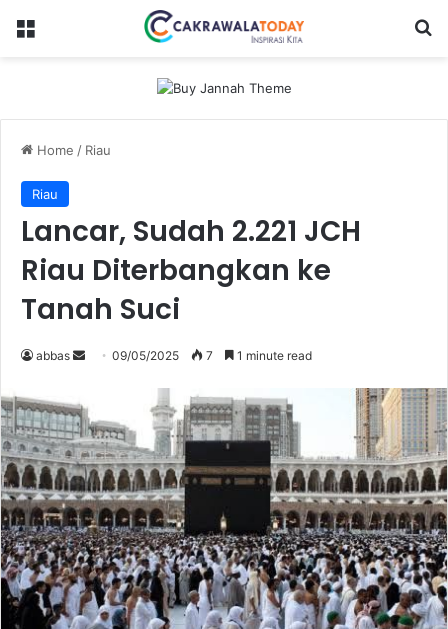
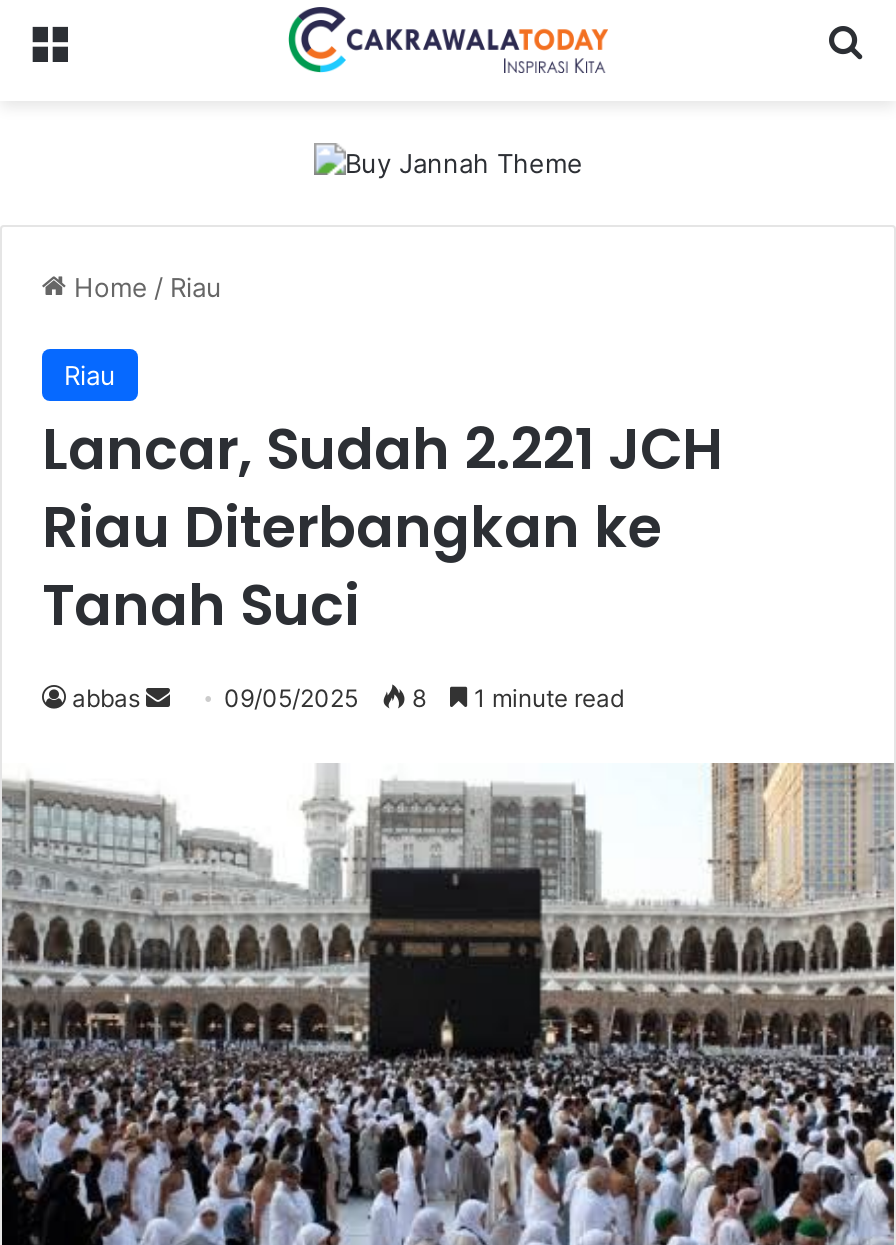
[203,348,213,363] 7 -> [406,682,426,712] 8

